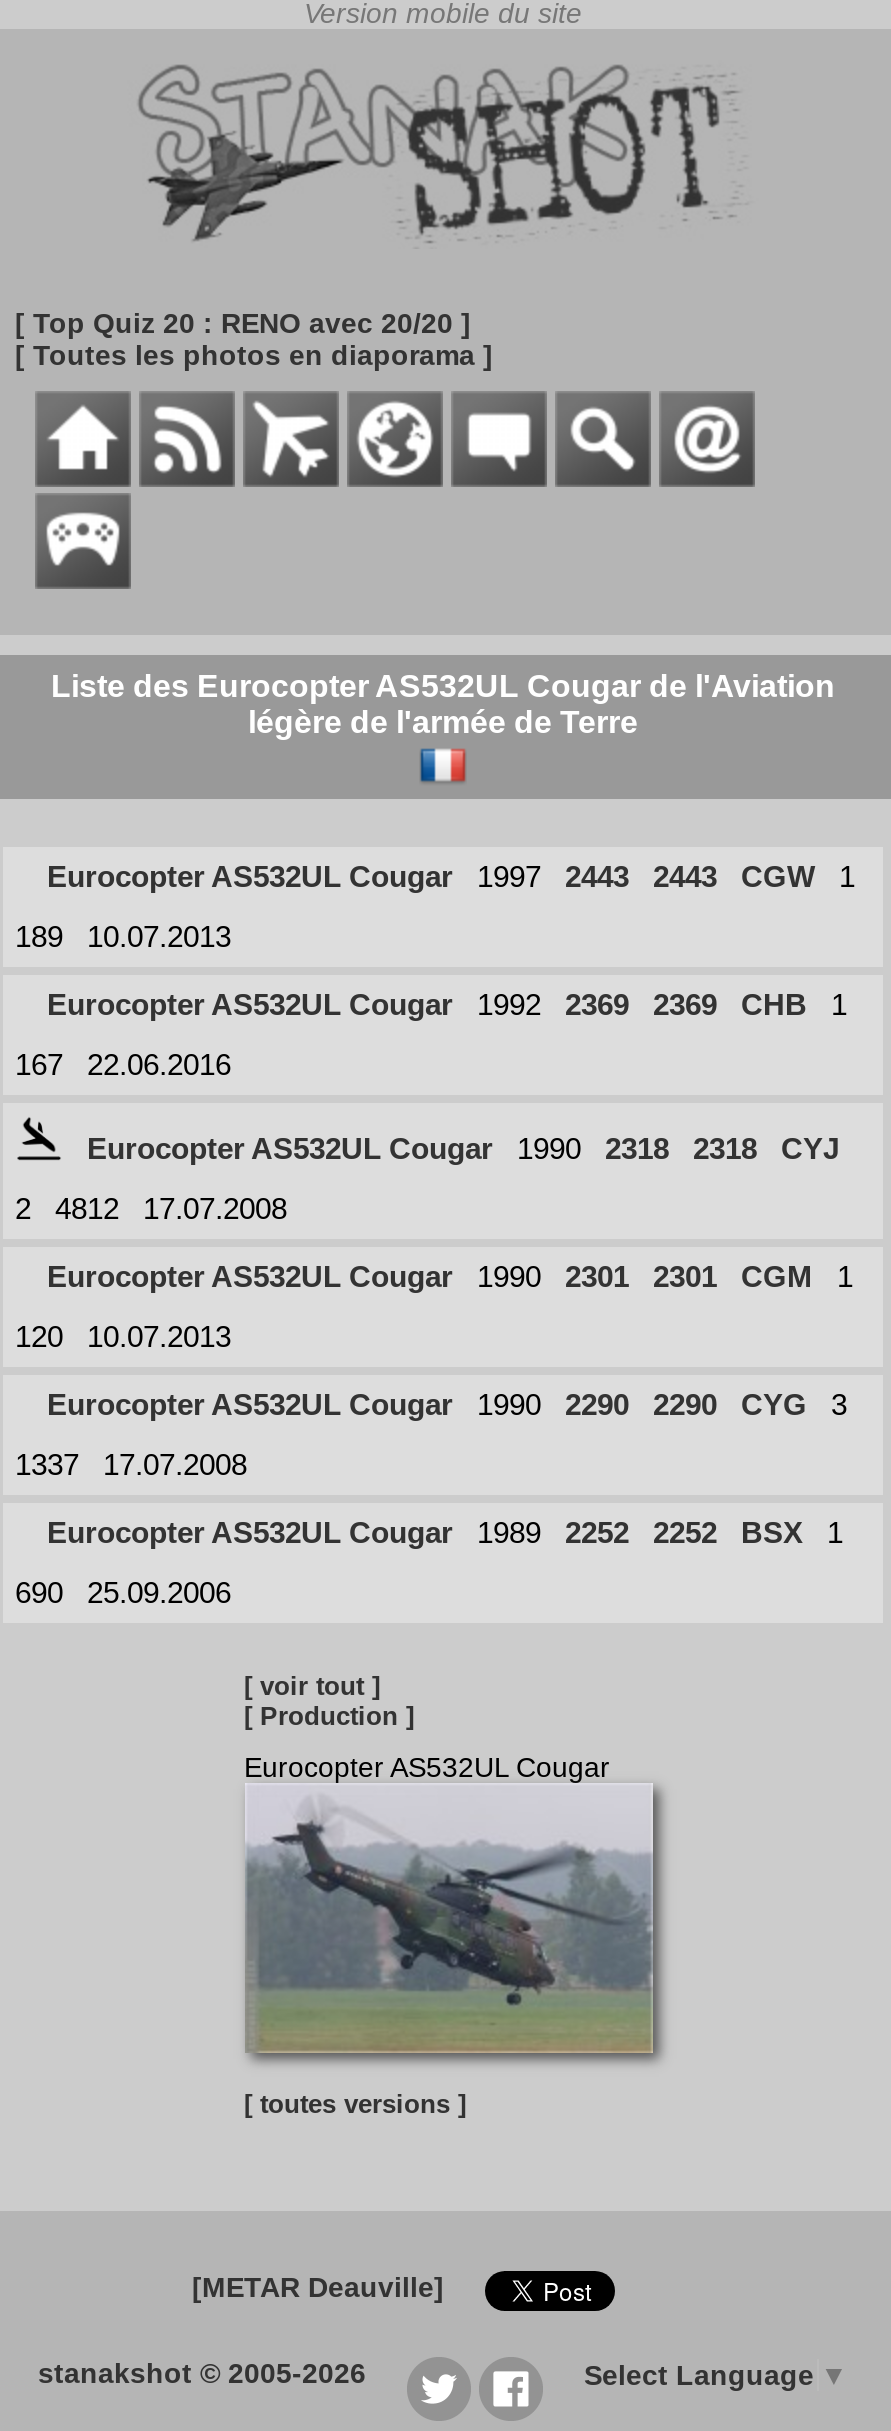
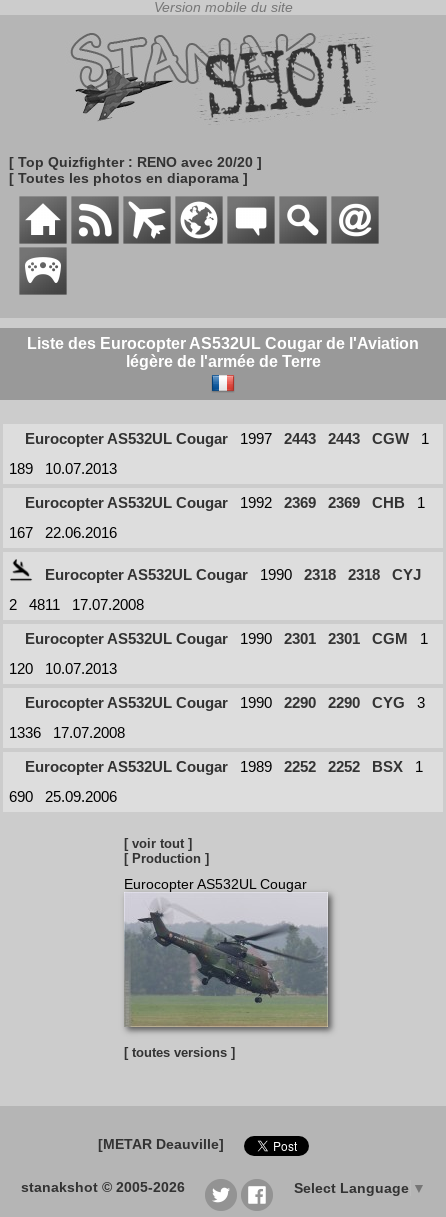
[15,307,471,339] [ Top Quiz 20 : RENO avec 20/20 ] -> [9,154,262,170] [ Top Quizfighter : RENO avec 20/20 ]
[15,1191,287,1225] 2 4812 17.07.2008 -> [9,596,144,613] 2 4811 17.07.2008
[15,1447,247,1481] 1337 17.07.2008 -> [9,724,125,741] 1336 17.07.2008

